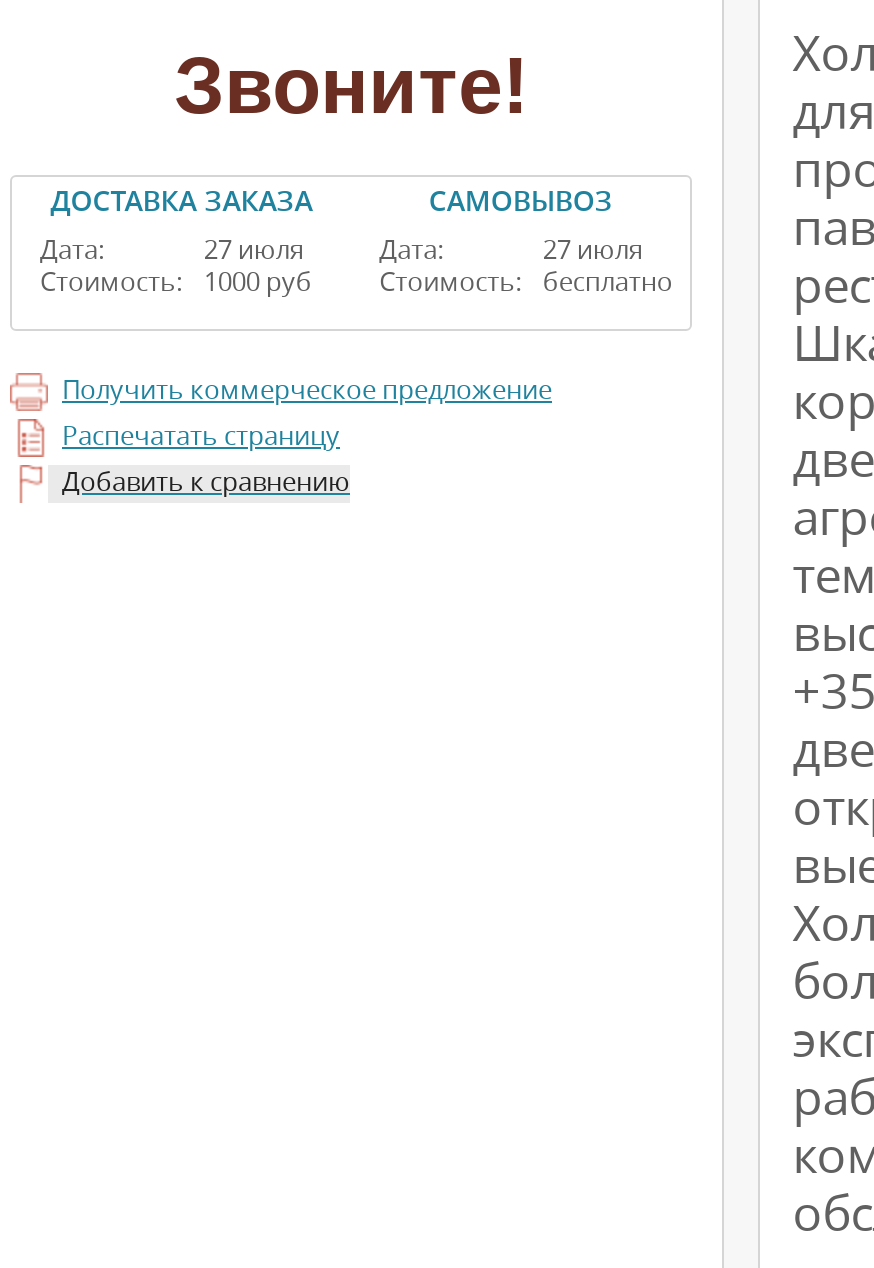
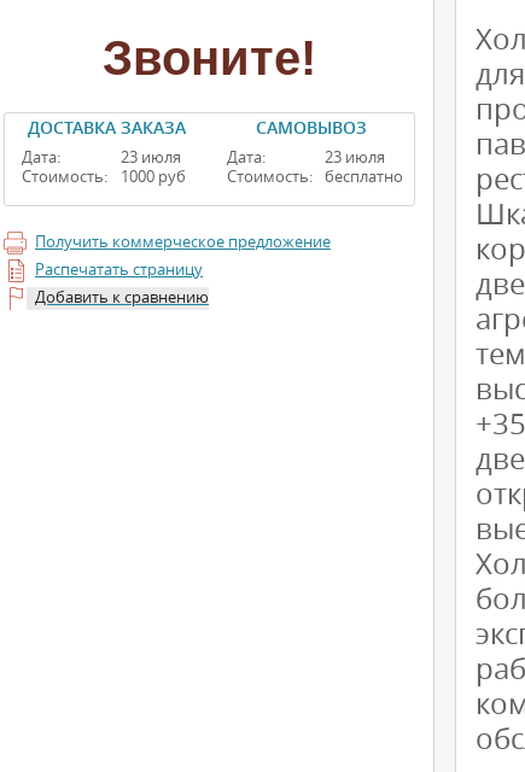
[204,233,304,267] 27 июля -> [120,147,181,168] 23 июля
[543,233,643,267] 27 июля -> [325,147,385,168] 23 июля

